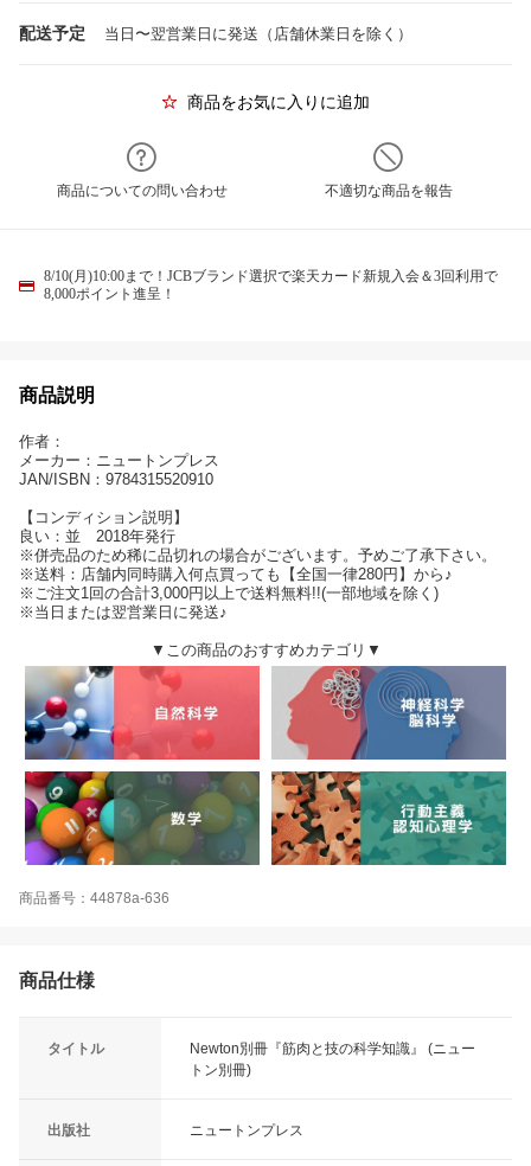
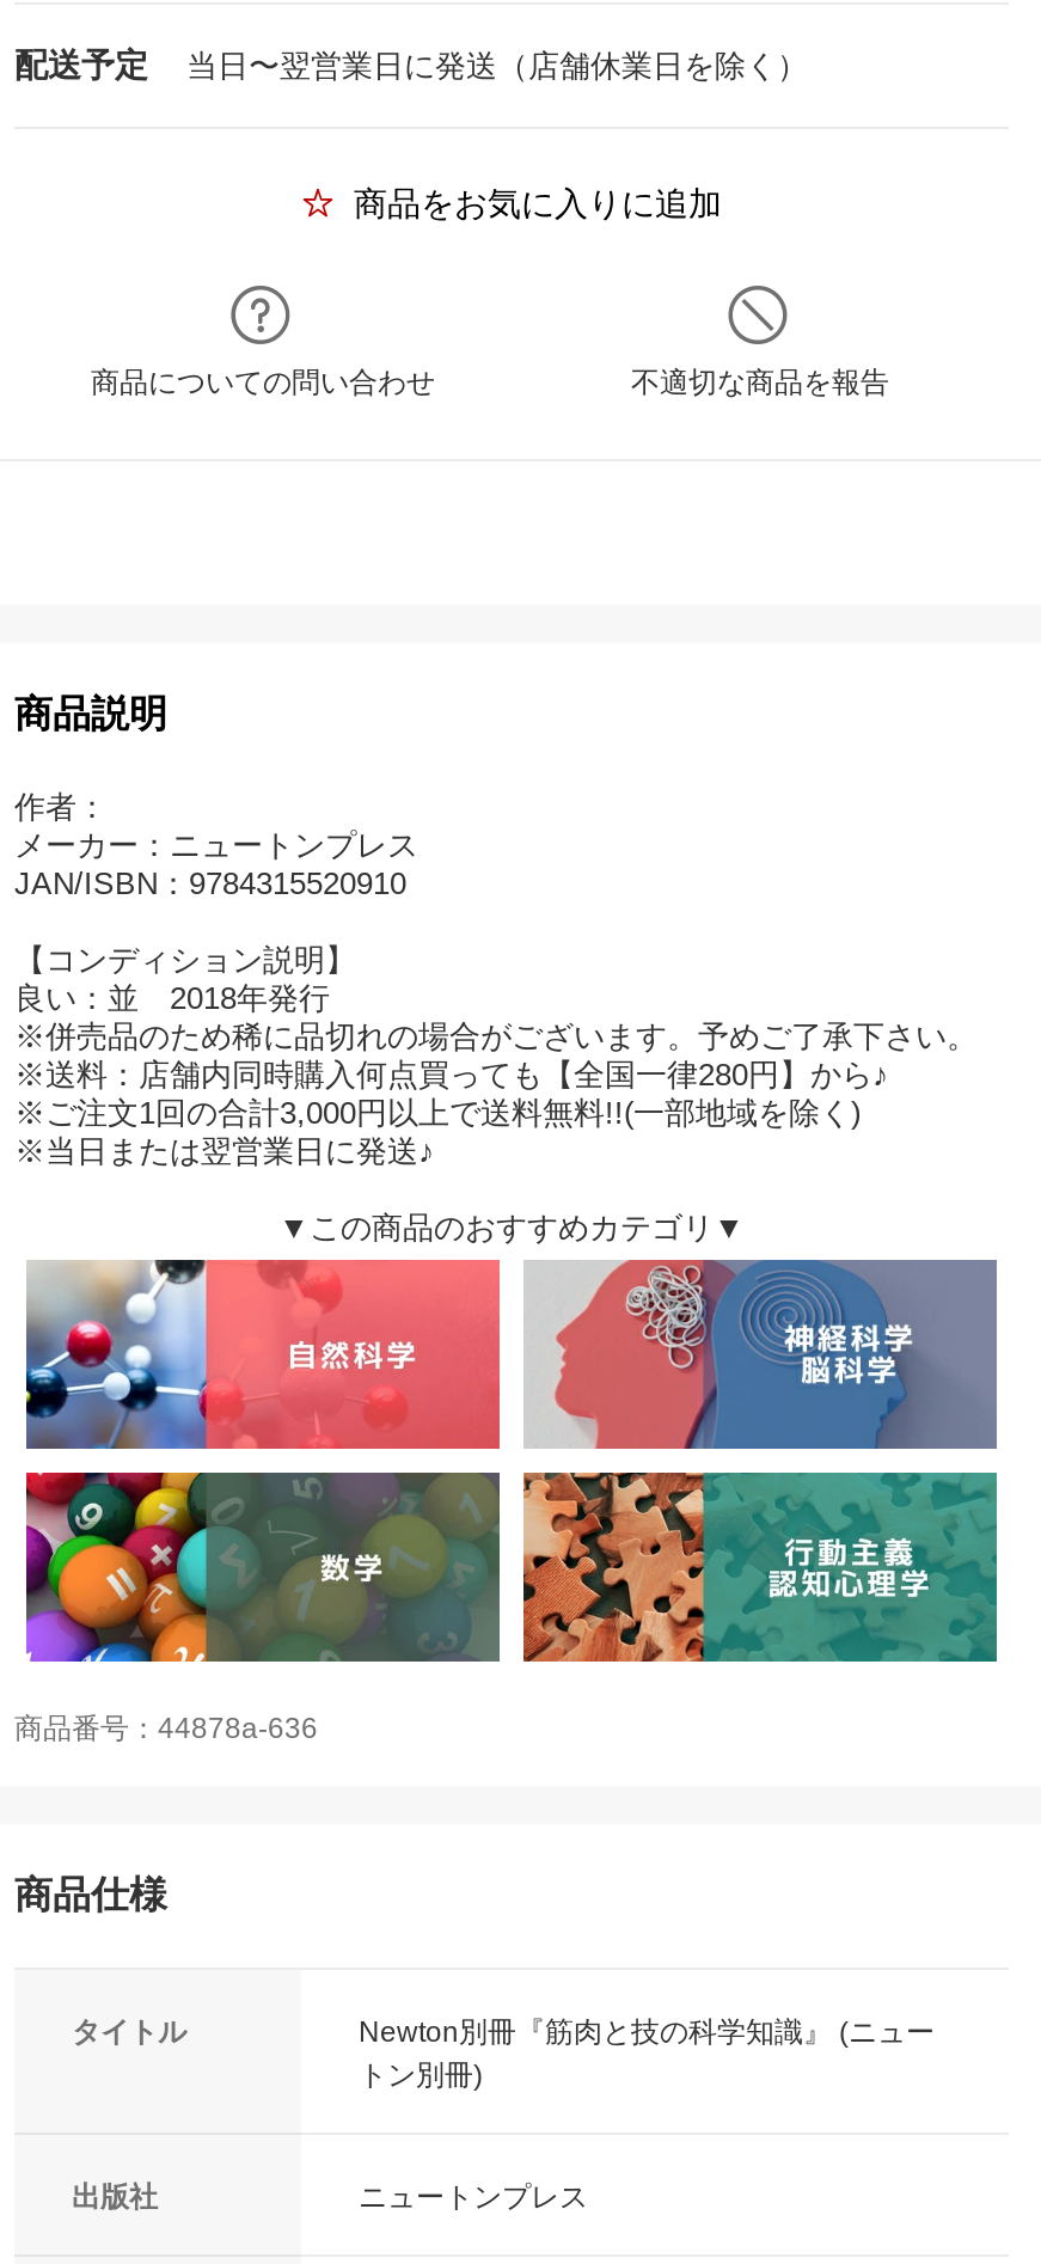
[44,268,498,302] 8/10(月)10:00まで！JCBブランド選択で楽天カード新規入会＆3回利用で | 8,000ポイント進呈！ -> none

